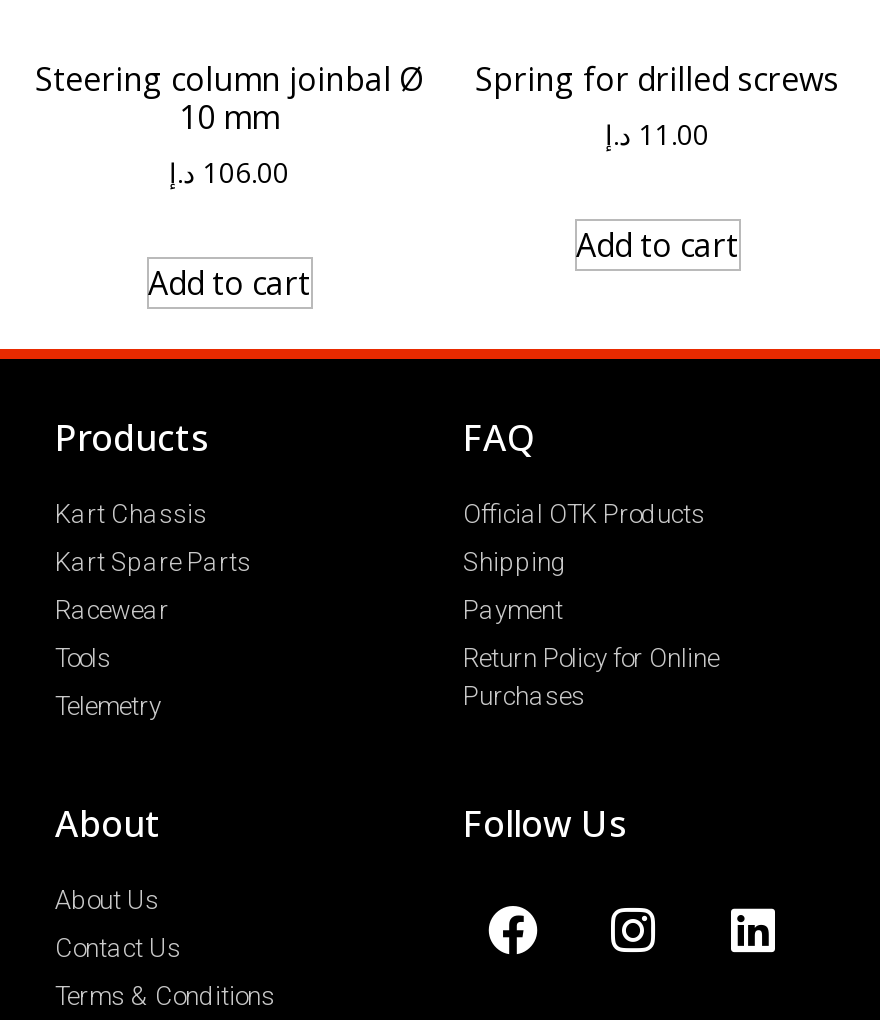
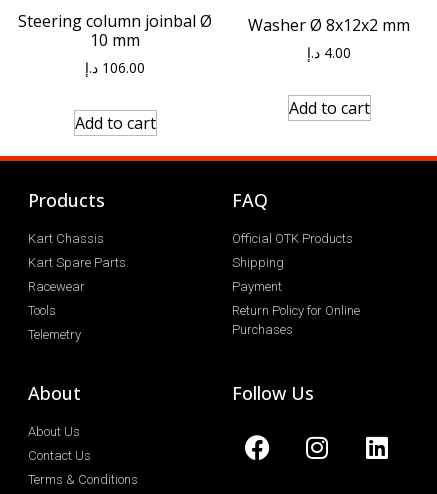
[475,57,839,153] Spring for drilled screws | 11.00 د.إ -> [248,14,410,62] Washer Ø 8x12x2 mm | 4.00 د.إ

